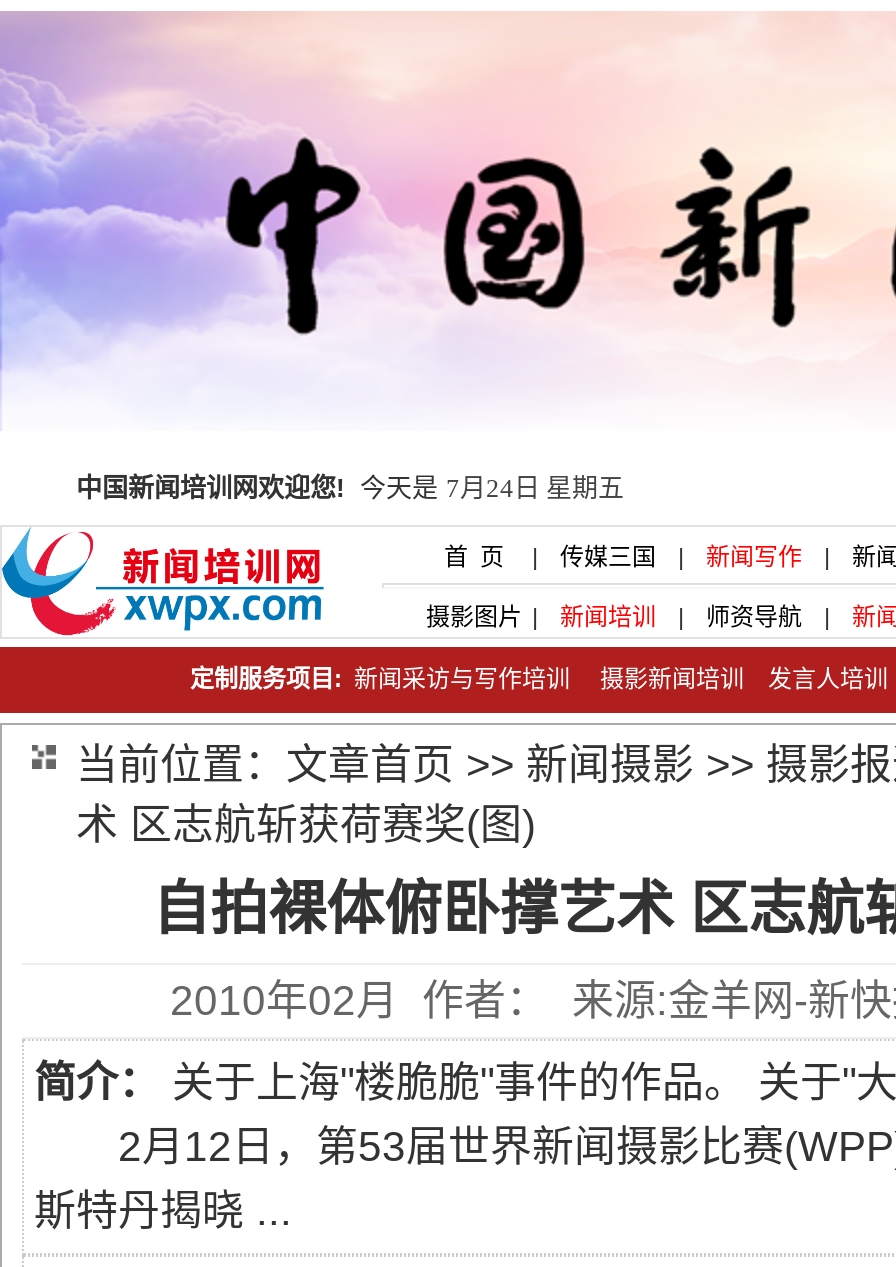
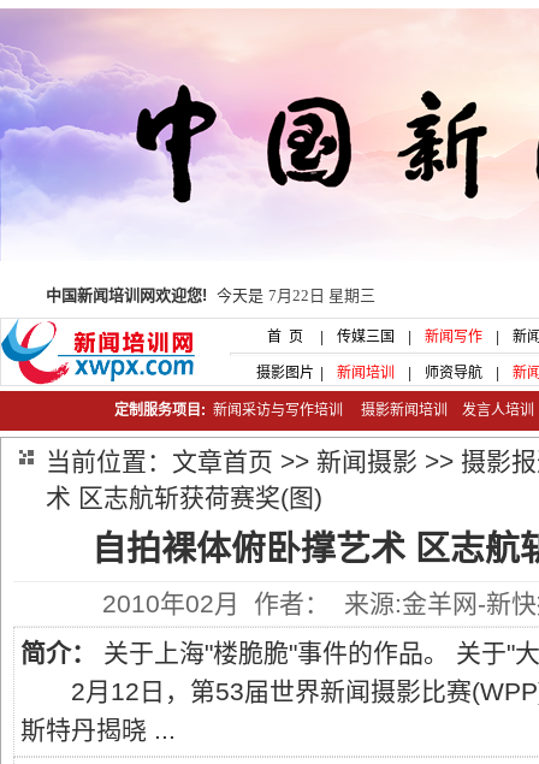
[76,473,624,503] 中国新闻培训网欢迎您!今天是7月24日 星期五 -> [46,286,375,304] 中国新闻培训网欢迎您!今天是7月22日 星期三

